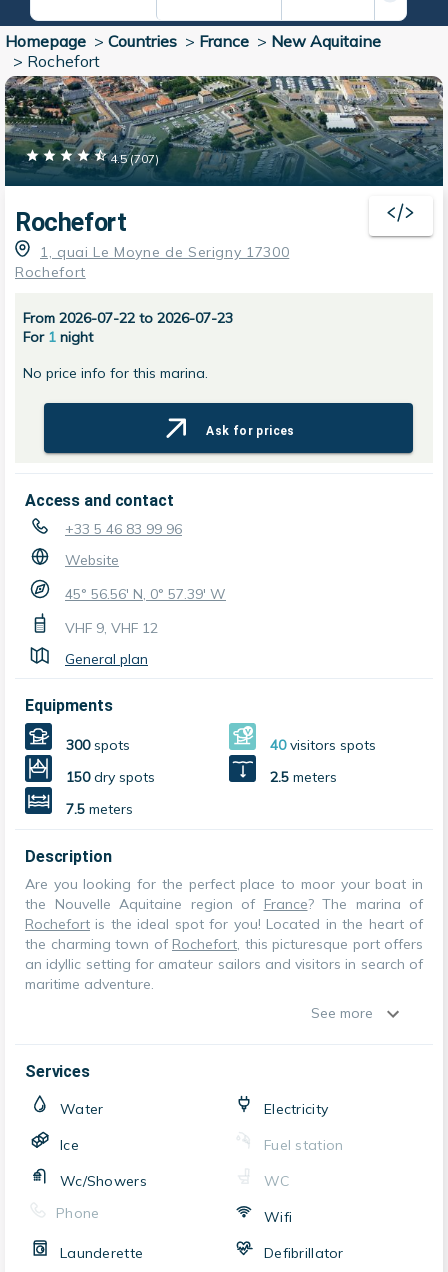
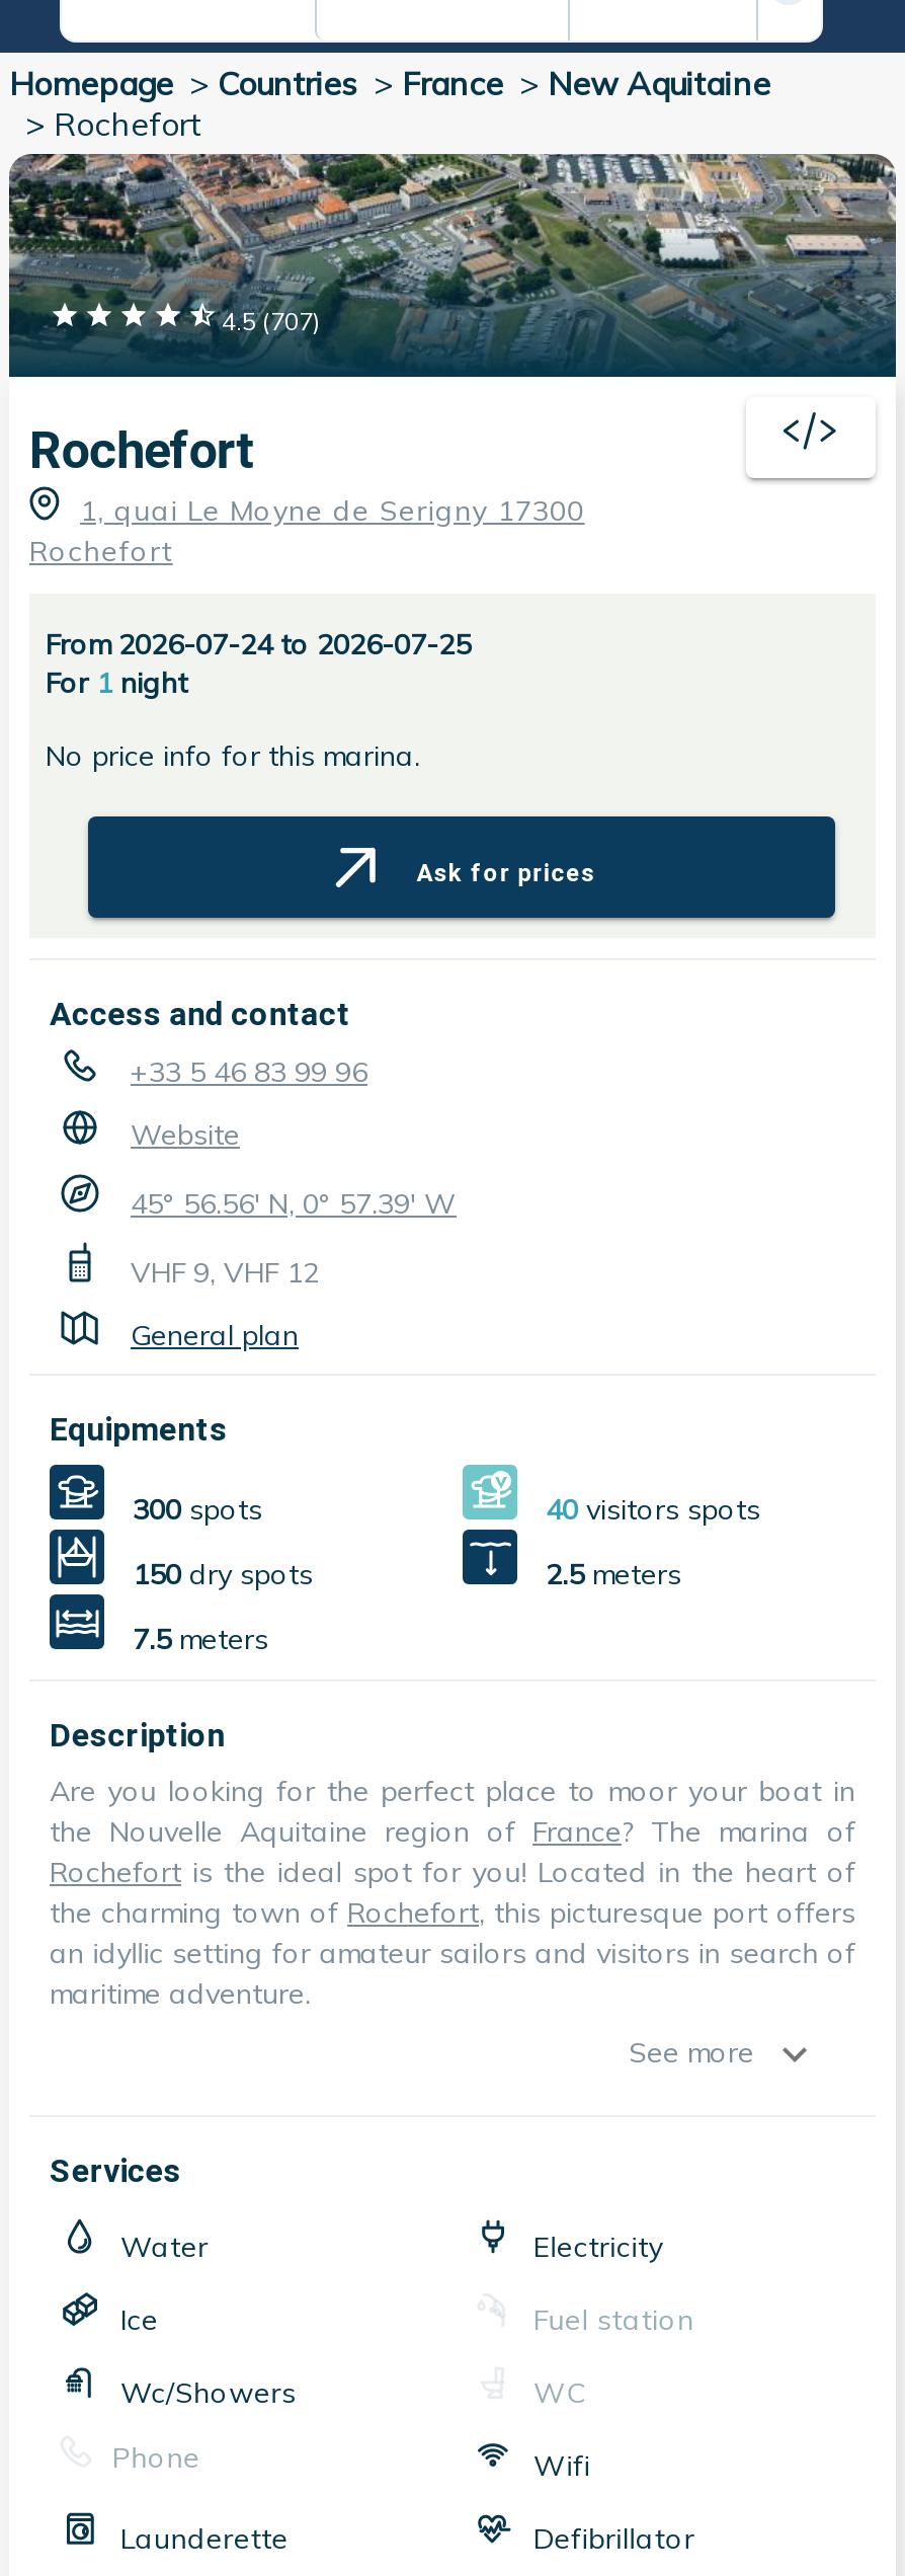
[23,309,233,327] From 2026-07-22 to 2026-07-23 -> [46,626,471,662] From 2026-07-24 to 2026-07-25

